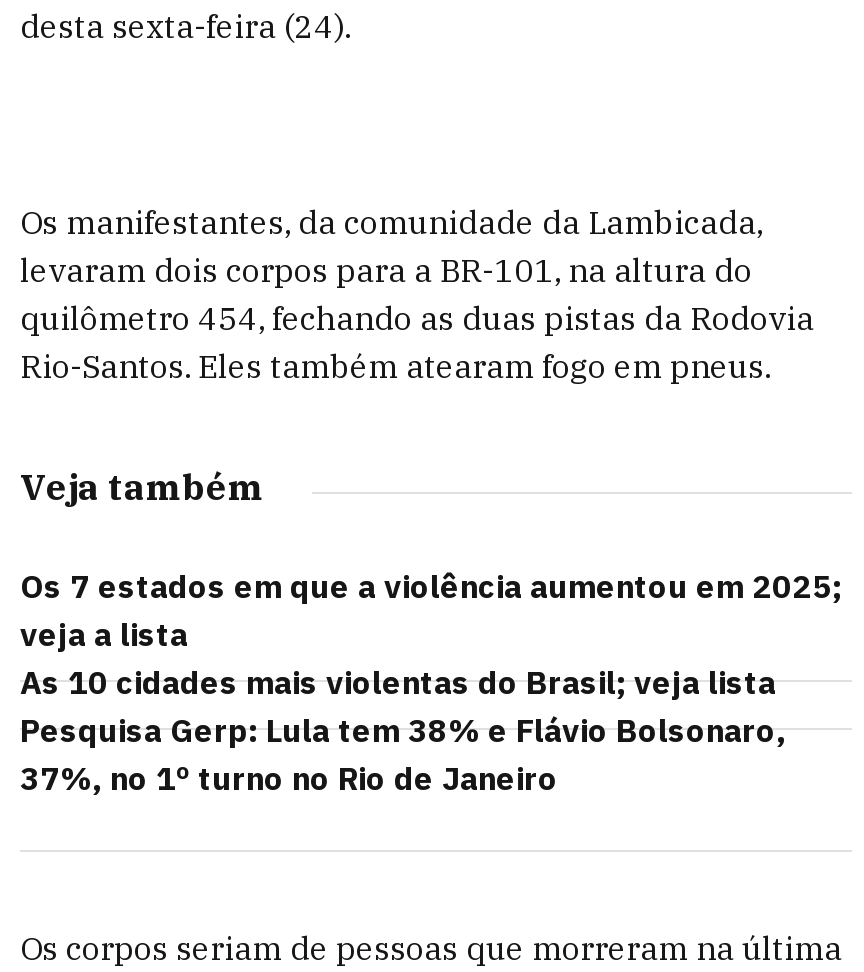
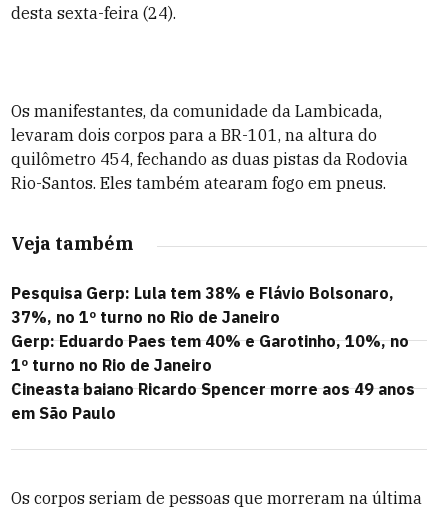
[20,566,842,702] Os 7 estados em que a violência aumentou em 2025; | veja a lista | As 10 cidades mais violentas do Brasil; veja lista -> none
moved [20,710,786,798] -> [11,283,394,327]: Pesquisa Gerp: Lula tem 38% e Flávio Bolsonaro, | 37%, no 1º turno no Rio de Janeiro
none -> [11,331,415,423] Gerp: Eduardo Paes tem 40% e Garotinho, 10%, no | 1º turno no Rio de Janeiro | Cineasta baiano Ricardo Spencer morre aos 49 anos | em São Paulo

